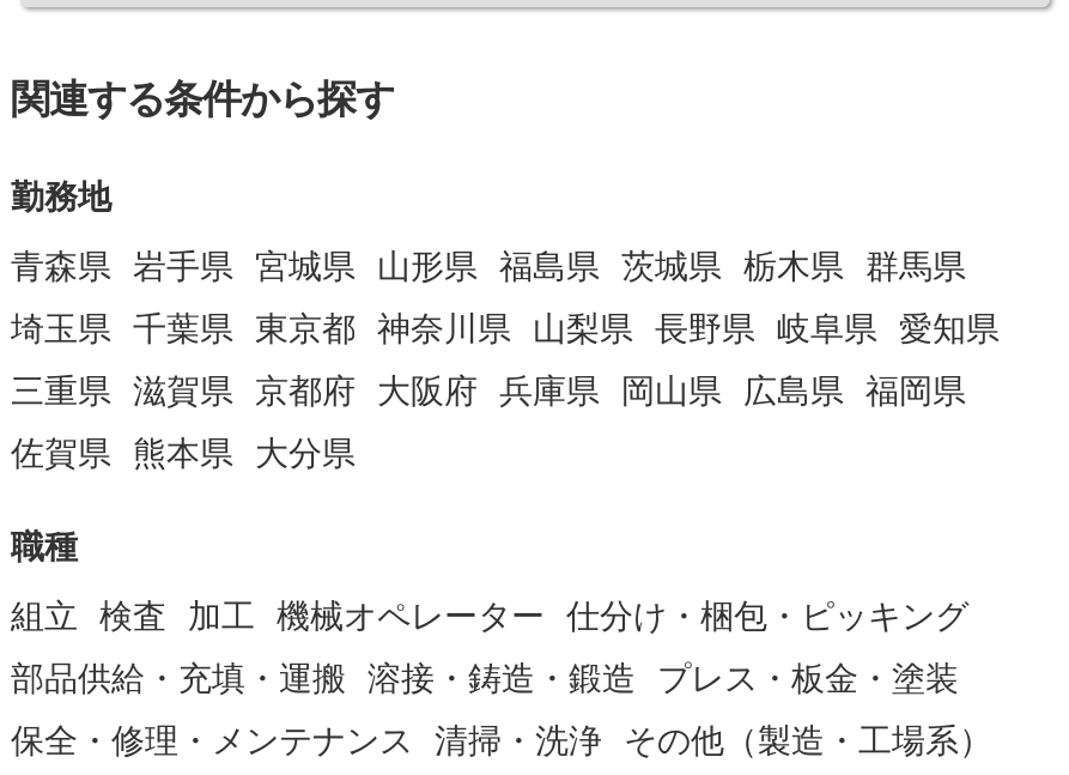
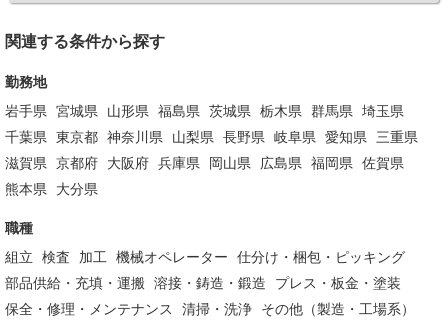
[11,246,966,284] 青森県 岩手県 宮城県 山形県 福島県 茨城県 栃木県 群馬県 -> [5,103,404,119] 岩手県 宮城県 山形県 福島県 茨城県 栃木県 群馬県 埼玉県
[11,308,1000,346] 埼玉県 千葉県 東京都 神奈川県 山梨県 長野県 岐阜県 愛知県 -> [5,129,418,145] 千葉県 東京都 神奈川県 山梨県 長野県 岐阜県 愛知県 三重県
[11,370,966,409] 三重県 滋賀県 京都府 大阪府 兵庫県 岡山県 広島県 福岡県 -> [5,155,404,171] 滋賀県 京都府 大阪府 兵庫県 岡山県 広島県 福岡県 佐賀県
[11,433,356,471] 佐賀県 熊本県 大分県 -> [5,181,98,197] 熊本県 大分県

